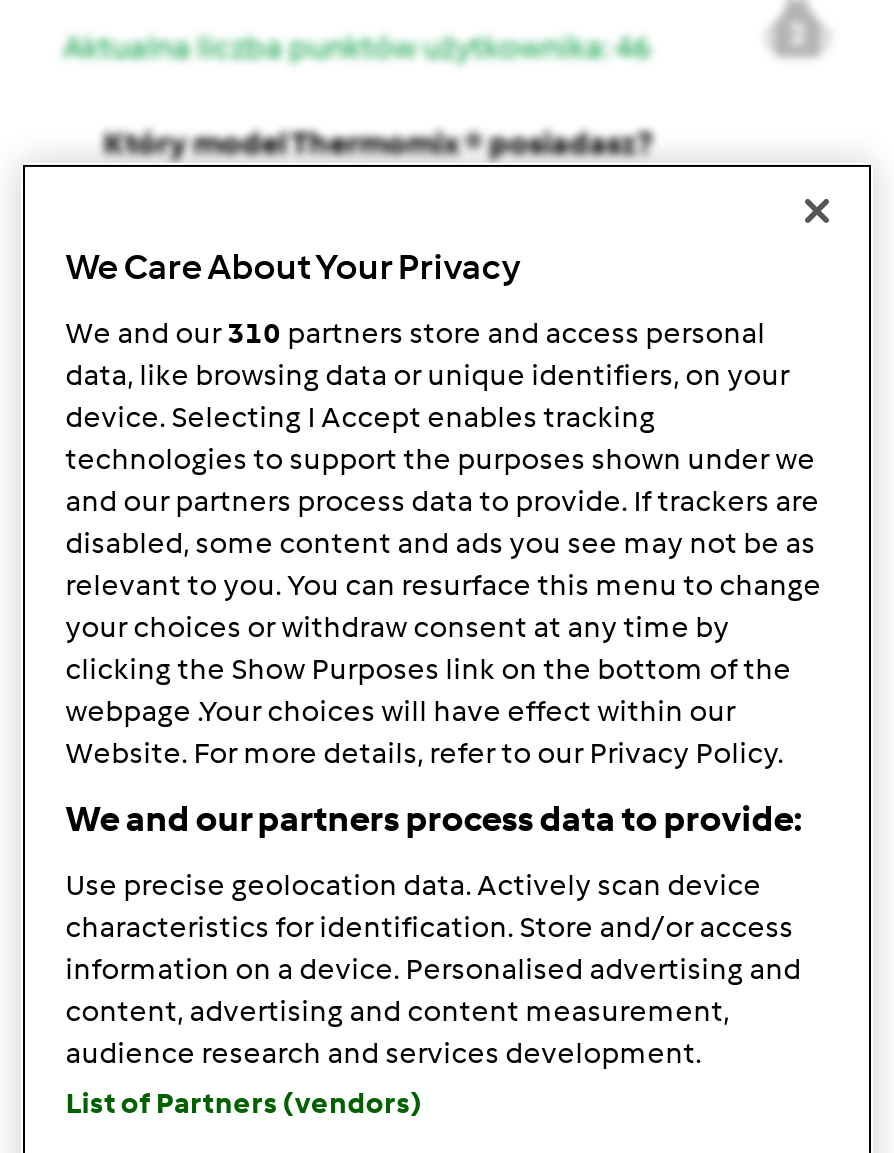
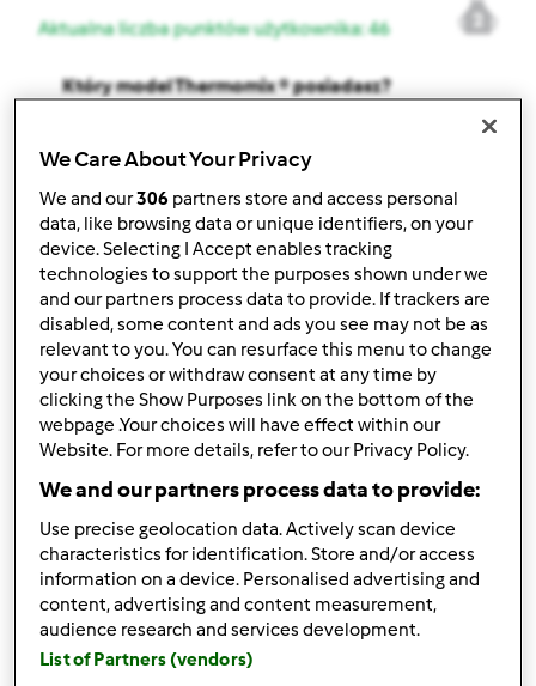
[65,315,765,351] We and our310 partners store and access personal -> [40,189,458,210] We and our306 partners store and access personal

